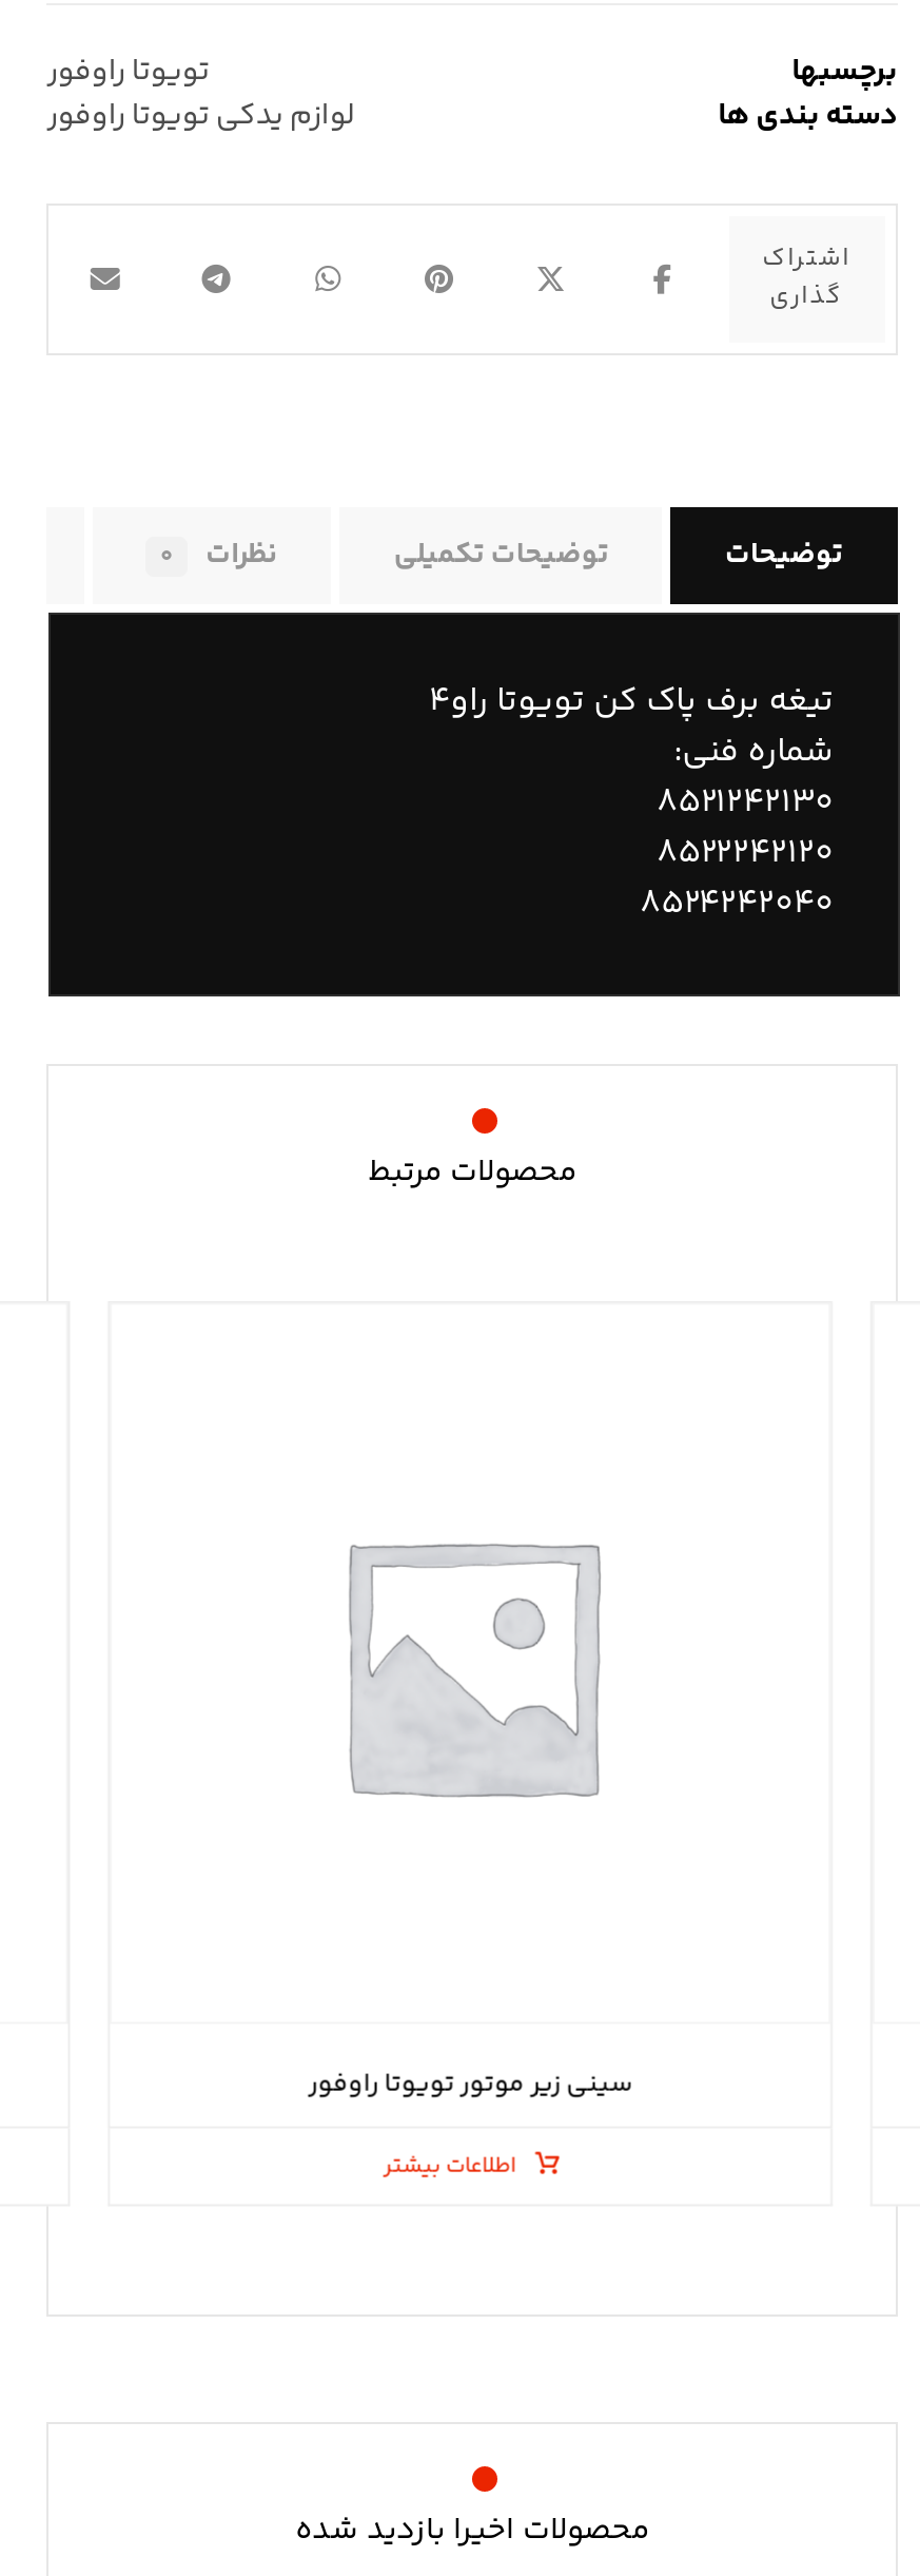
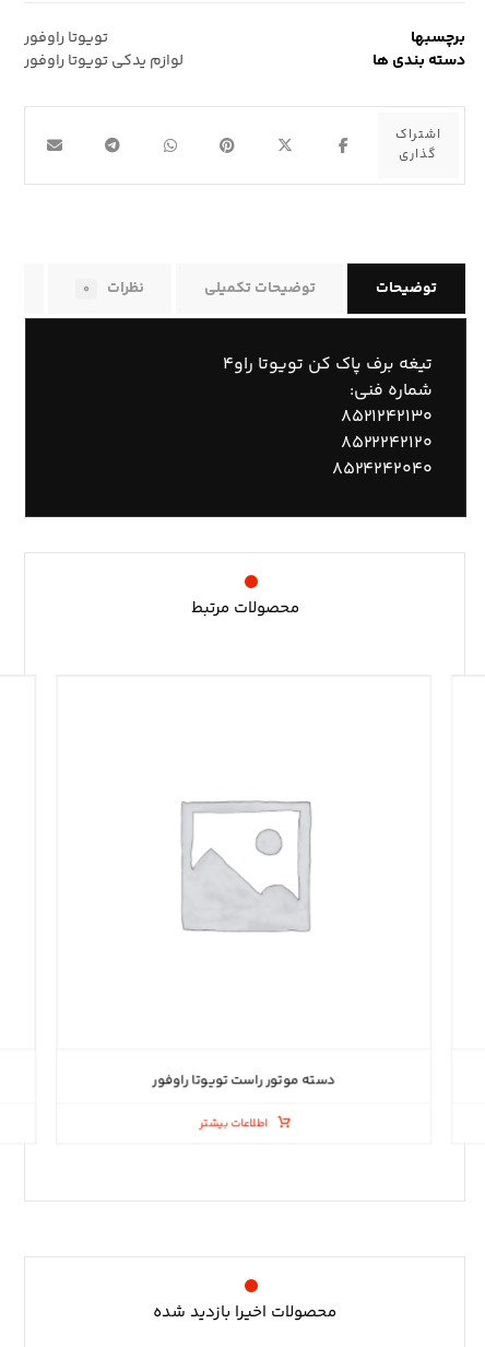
[309,2064,634,2106] سینی زیر موتور تویوتا راوفور -> [153,1071,336,1092] دسته موتور راست تویوتا راوفور

